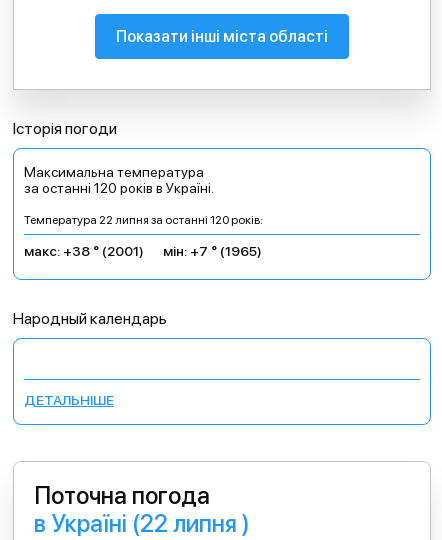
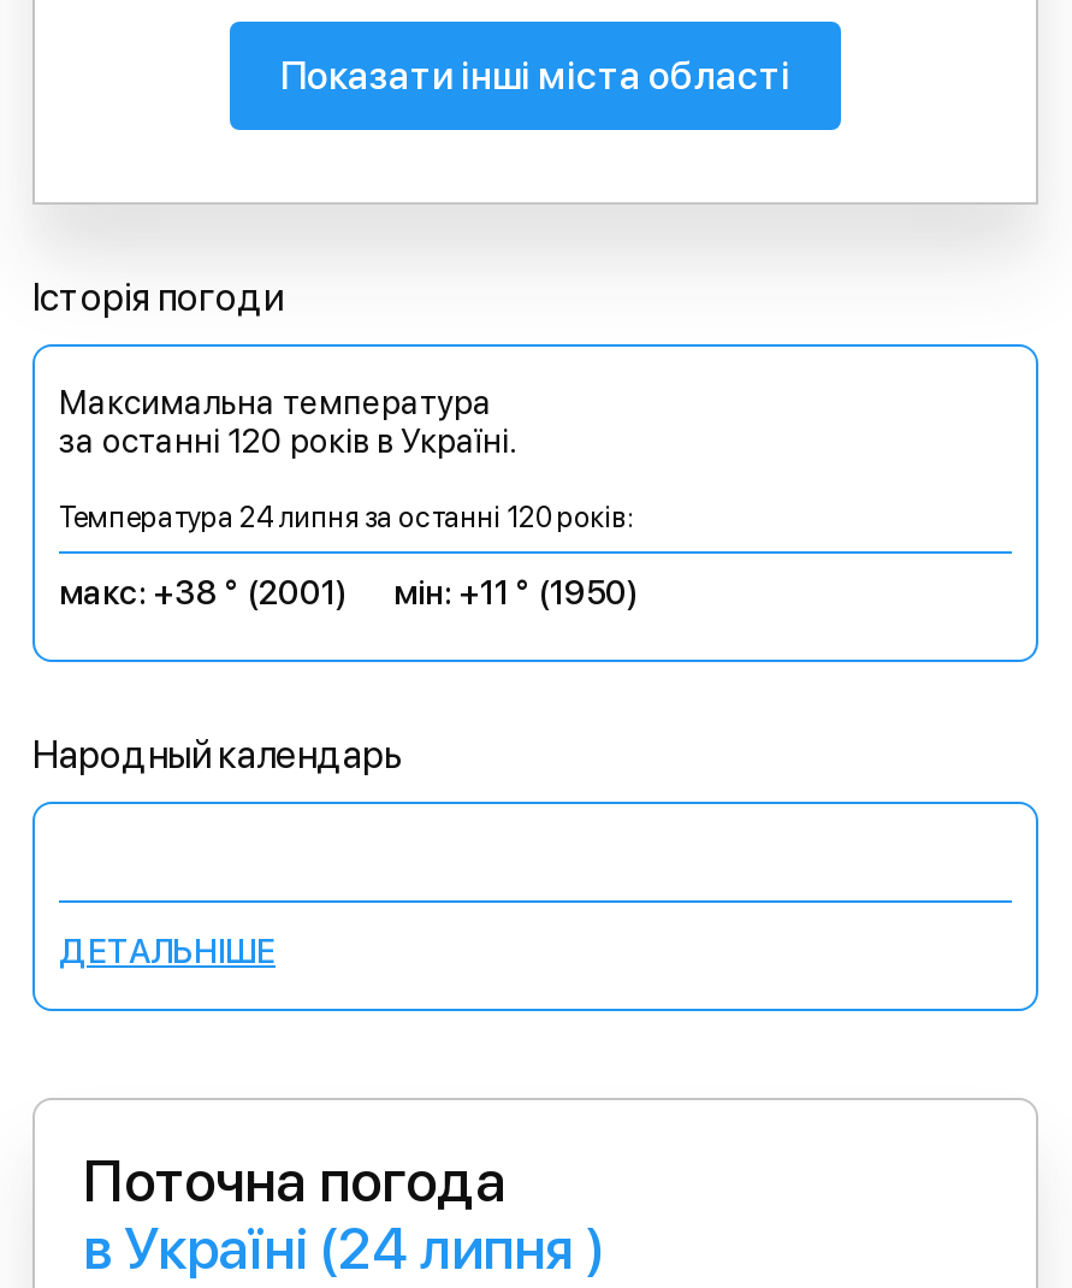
[24,213,263,227] Температура 22 липня за останні 120 років: -> [59,501,634,534] Температура 24 липня за останні 120 років:
[24,243,262,259] макс: +38 ° (2001) мін: +7 ° (1965) -> [59,573,639,611] макс: +38 ° (2001) мін: +11 ° (1950)
[34,509,250,538] в Україні (22 липня ) -> [83,1213,605,1283] в Україні (24 липня )

